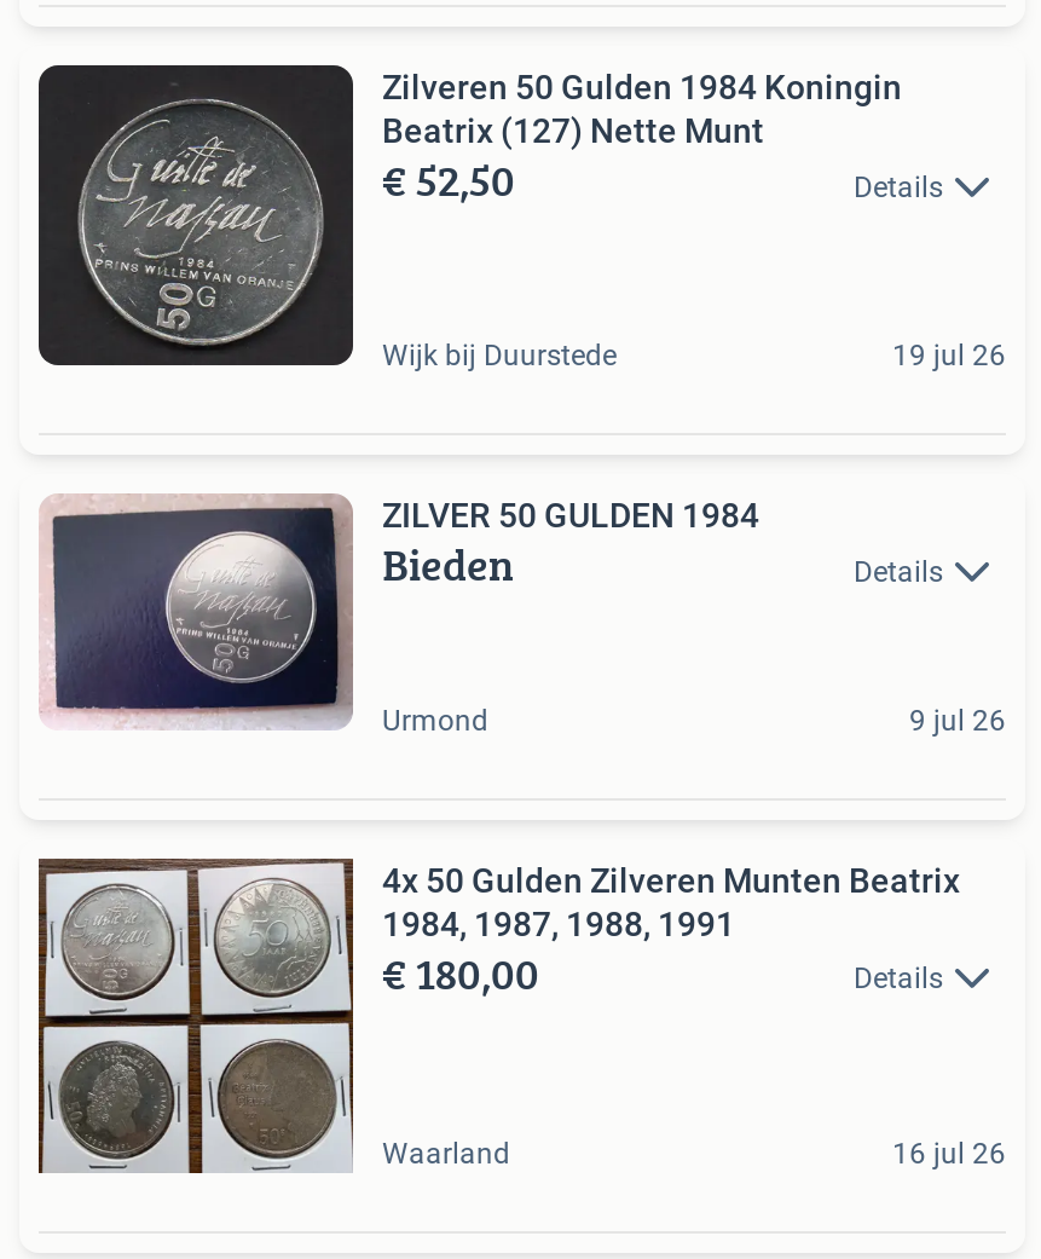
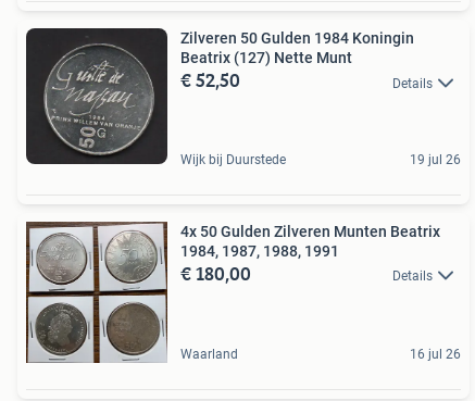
[39,493,943,733] [image] | ZILVER 50 GULDEN 1984 | Bieden | Details -> none
[382,704,1006,738] Urmond | 9 jul 26 -> none

